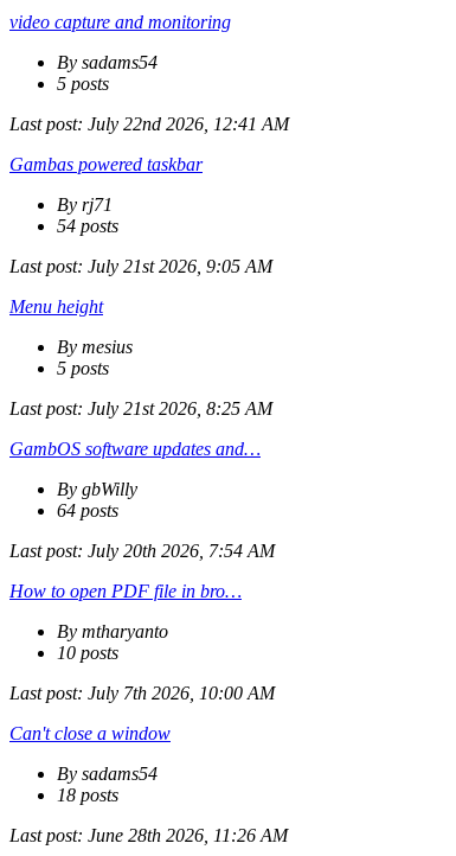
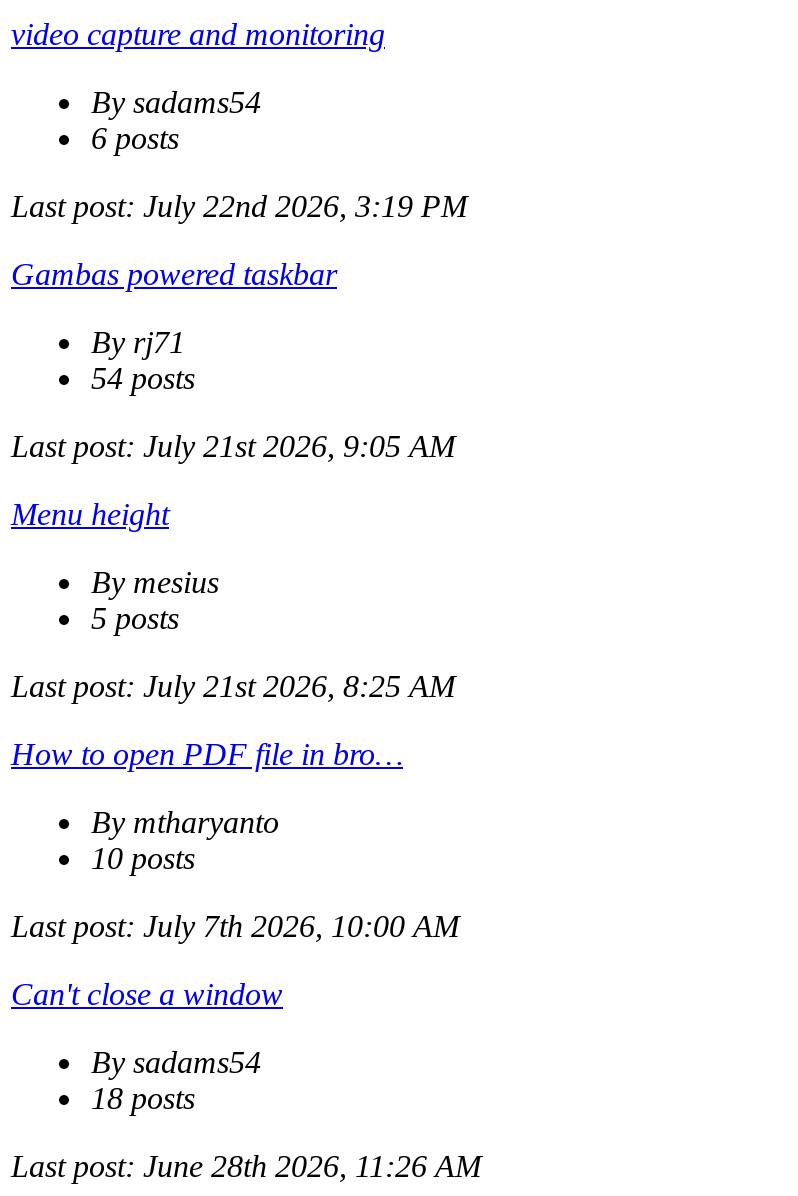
[57,74,109,94] 5 posts -> [91,121,179,155] 6 posts
[9,114,289,134] Last post: July 22nd 2026, 12:41 AM -> [11,189,467,223] Last post: July 22nd 2026, 3:19 PM
[9,439,275,561] GambOS software updates and… | By gbWilly | 64 posts | Last post: July 20th 2026, 7:54 AM -> none

